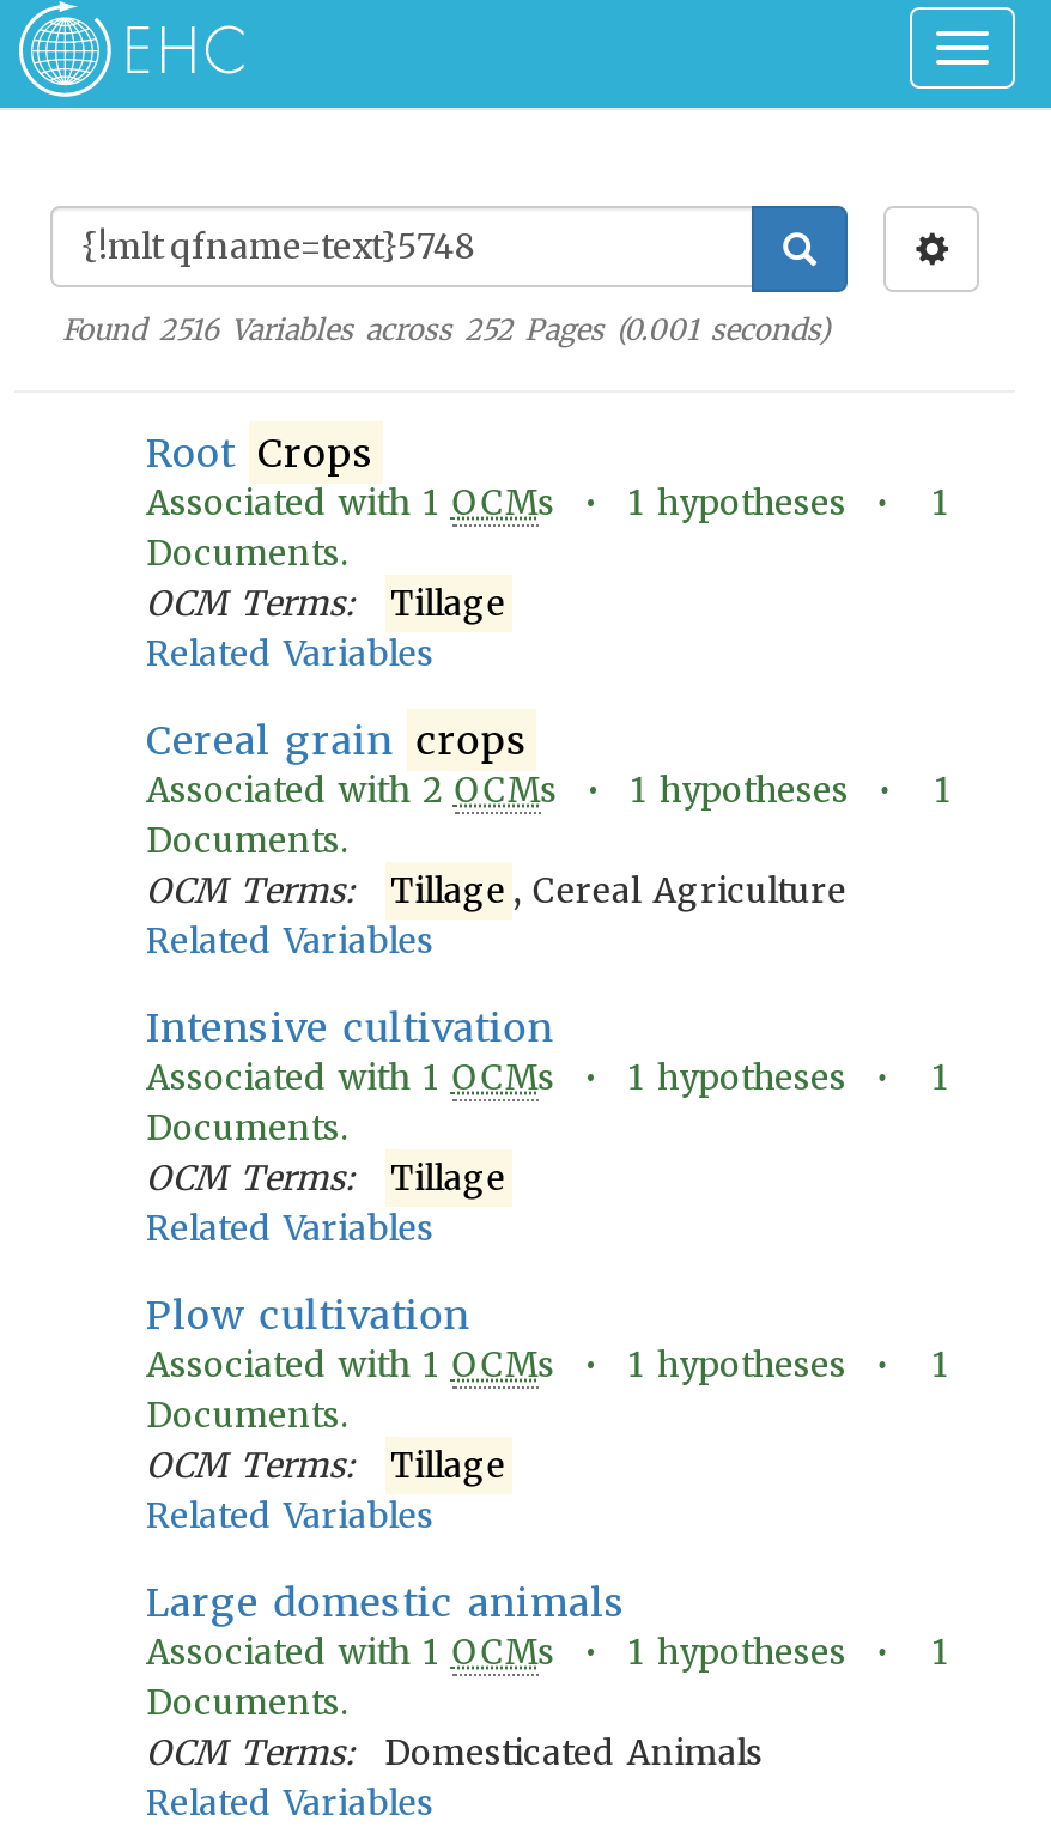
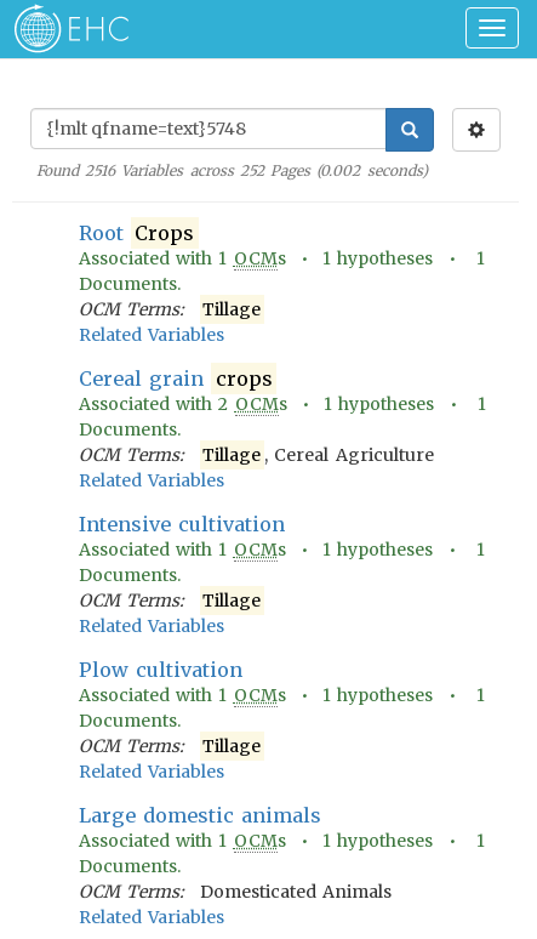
[62,311,830,347] Found 2516 Variables across 252 Pages (0.001 seconds) -> [36,161,428,180] Found 2516 Variables across 252 Pages (0.002 seconds)

